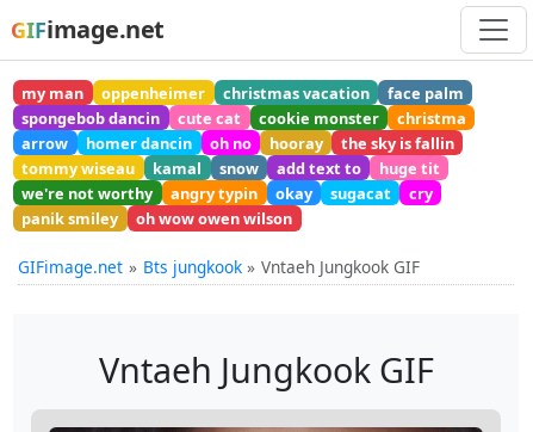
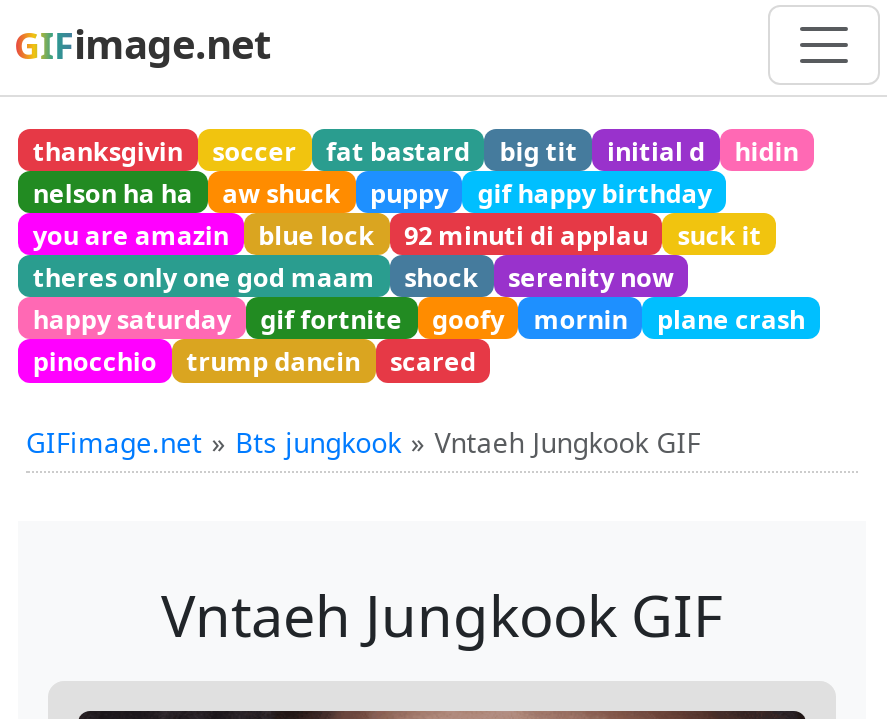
[22,82,466,229] my man | oppenheimer | christmas vacation | face palm | spongebob dancin | cute cat | cookie monster | christma | arrow | homer dancin | oh no | hooray | the sky is fallin | tommy wiseau | kamal | snow | add text to | huge tit | we're not worthy | angry typin | okay | sugacat | cry | panik smiley | oh wow owen wilson -> [33,132,805,379] thanksgivin | soccer | fat bastard | big tit | initial d | hidin | nelson ha ha | aw shuck | puppy | gif happy birthday | you are amazin | blue lock | 92 minuti di applau | suck it | theres only one god maam | shock | serenity now | happy saturday | gif fortnite | goofy | mornin | plane crash | pinocchio | trump dancin | scared

